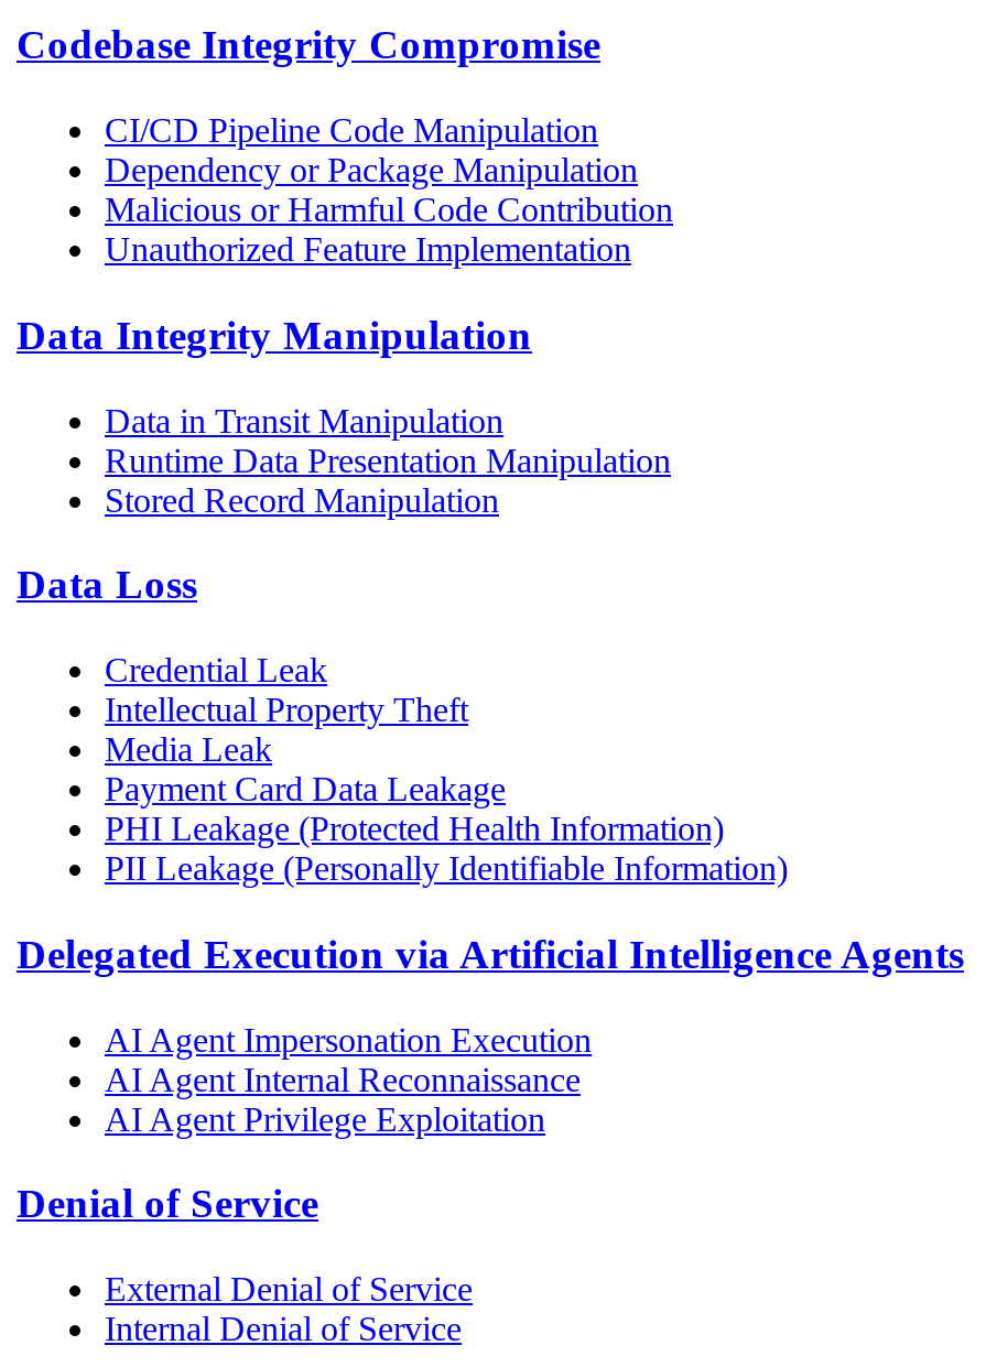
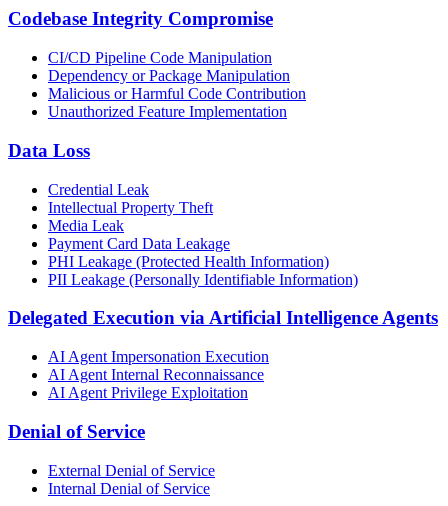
[17,312,671,518] Data Integrity Manipulation | Data in Transit Manipulation | Runtime Data Presentation Manipulation | Stored Record Manipulation -> none

